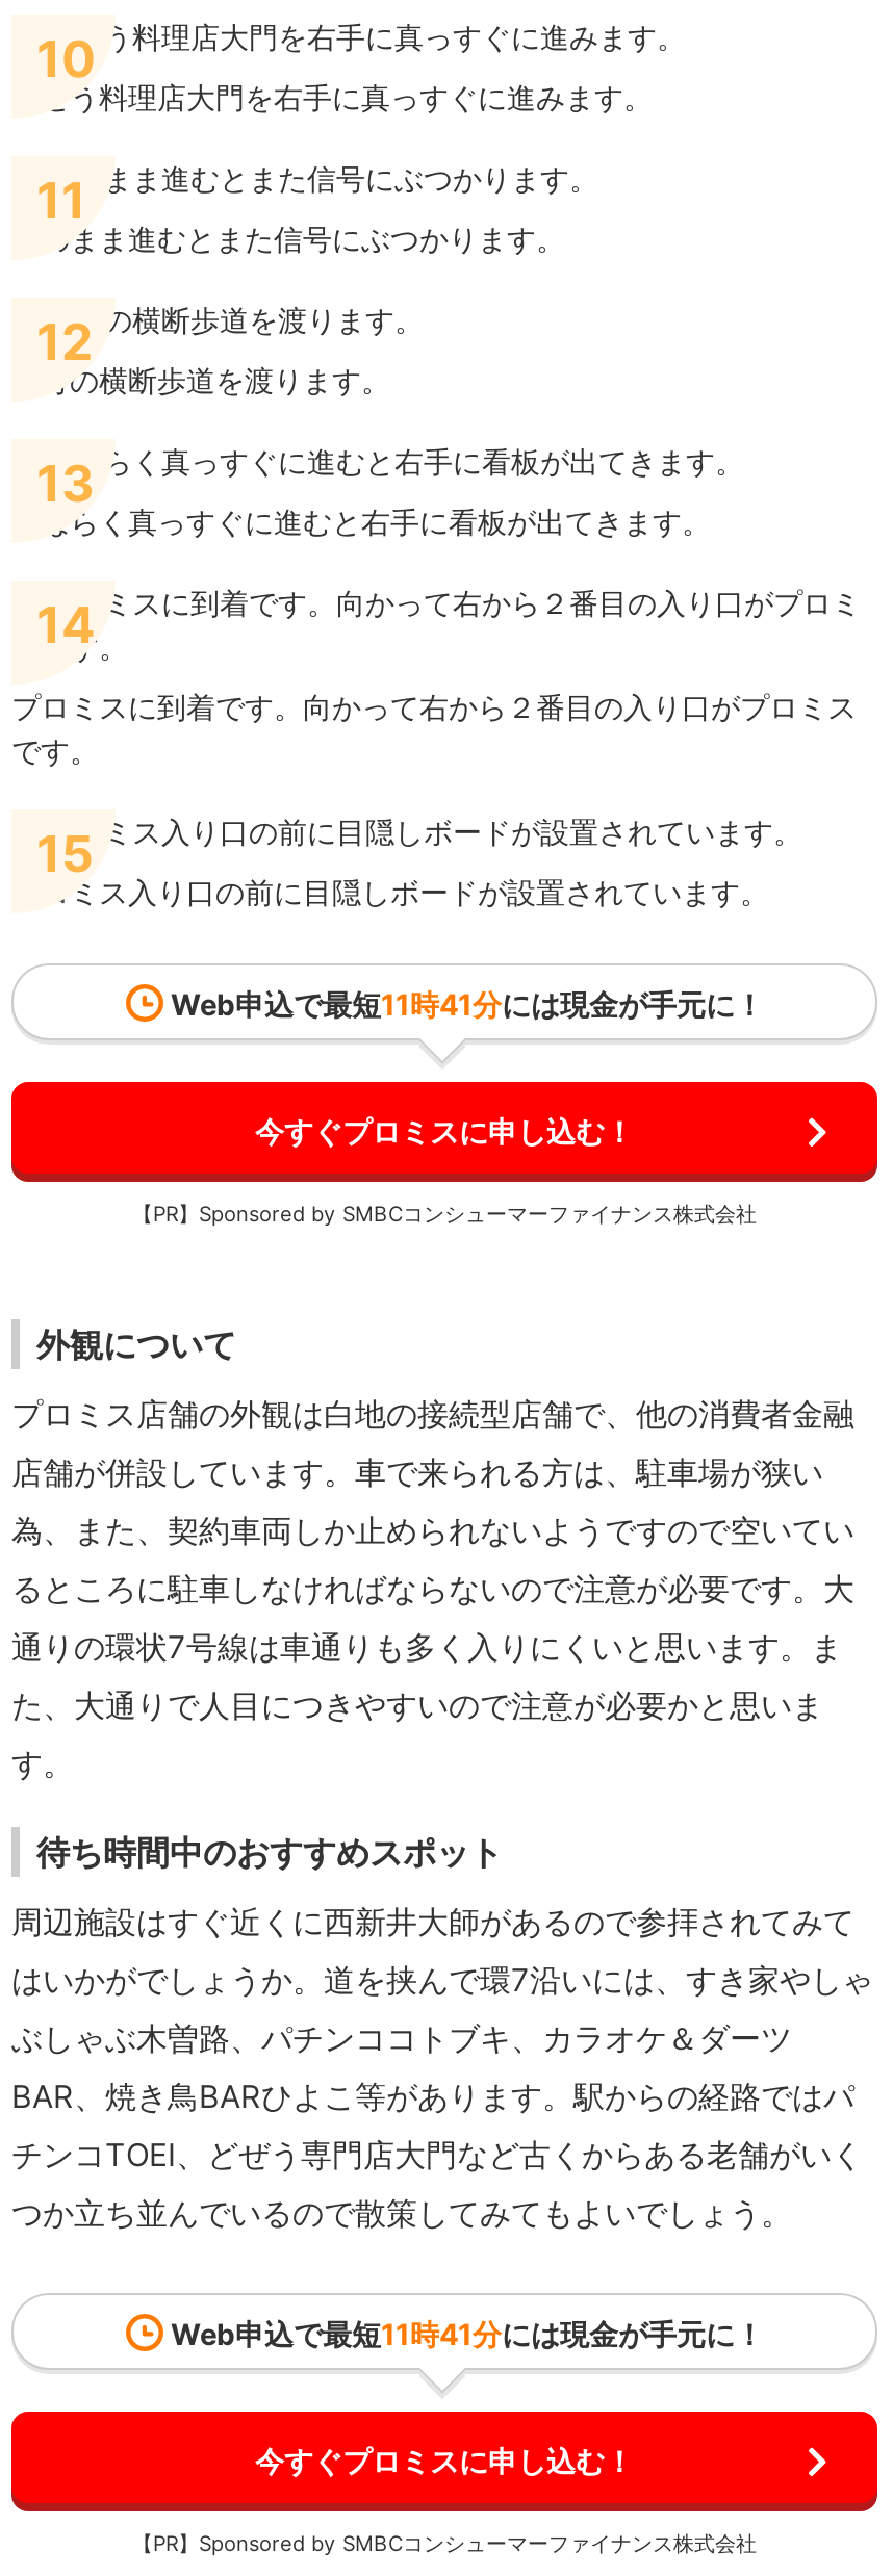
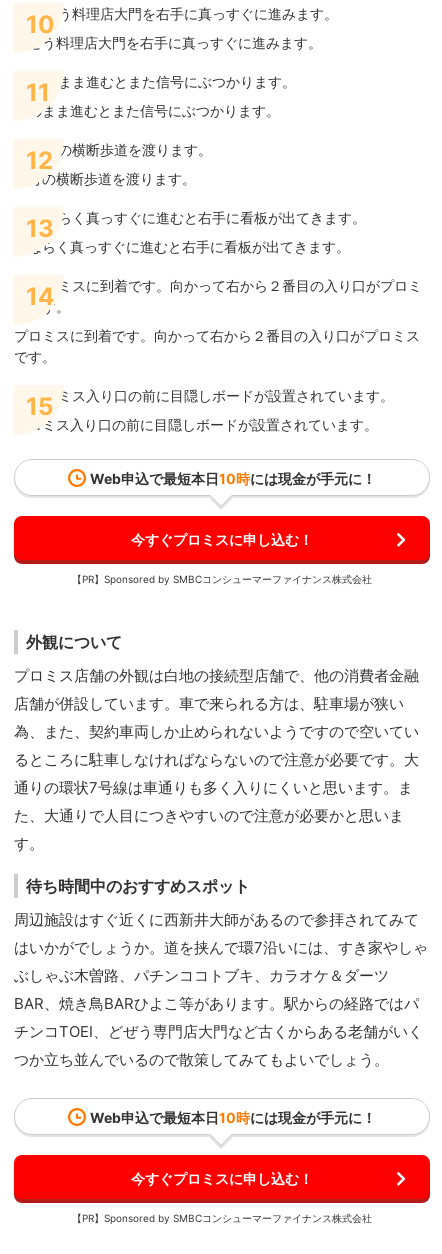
[171,986,764,1022] Web申込で最短11時41分には現金が手元に！ -> [90,470,376,487] Web申込で最短本日10時には現金が手元に！
[171,2316,764,2351] Web申込で最短11時41分には現金が手元に！ -> [90,1109,376,1126] Web申込で最短本日10時には現金が手元に！

